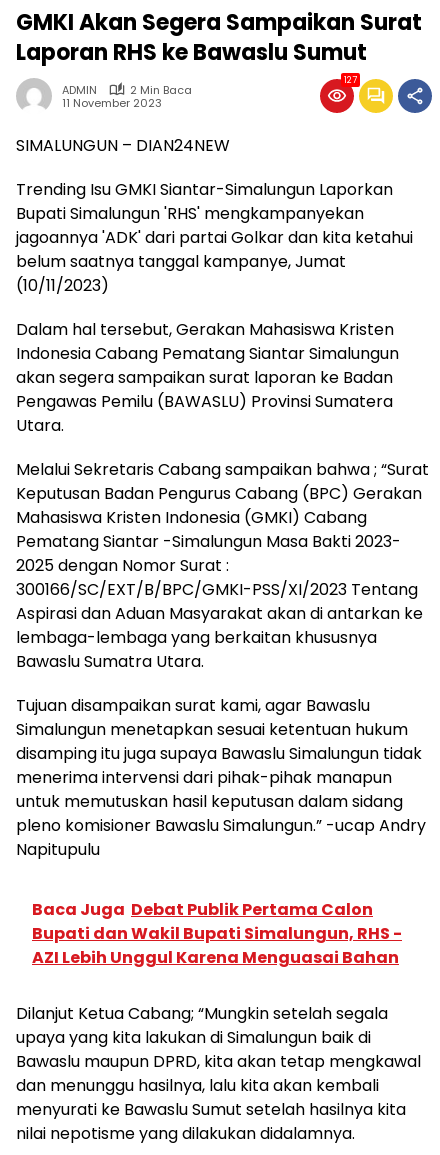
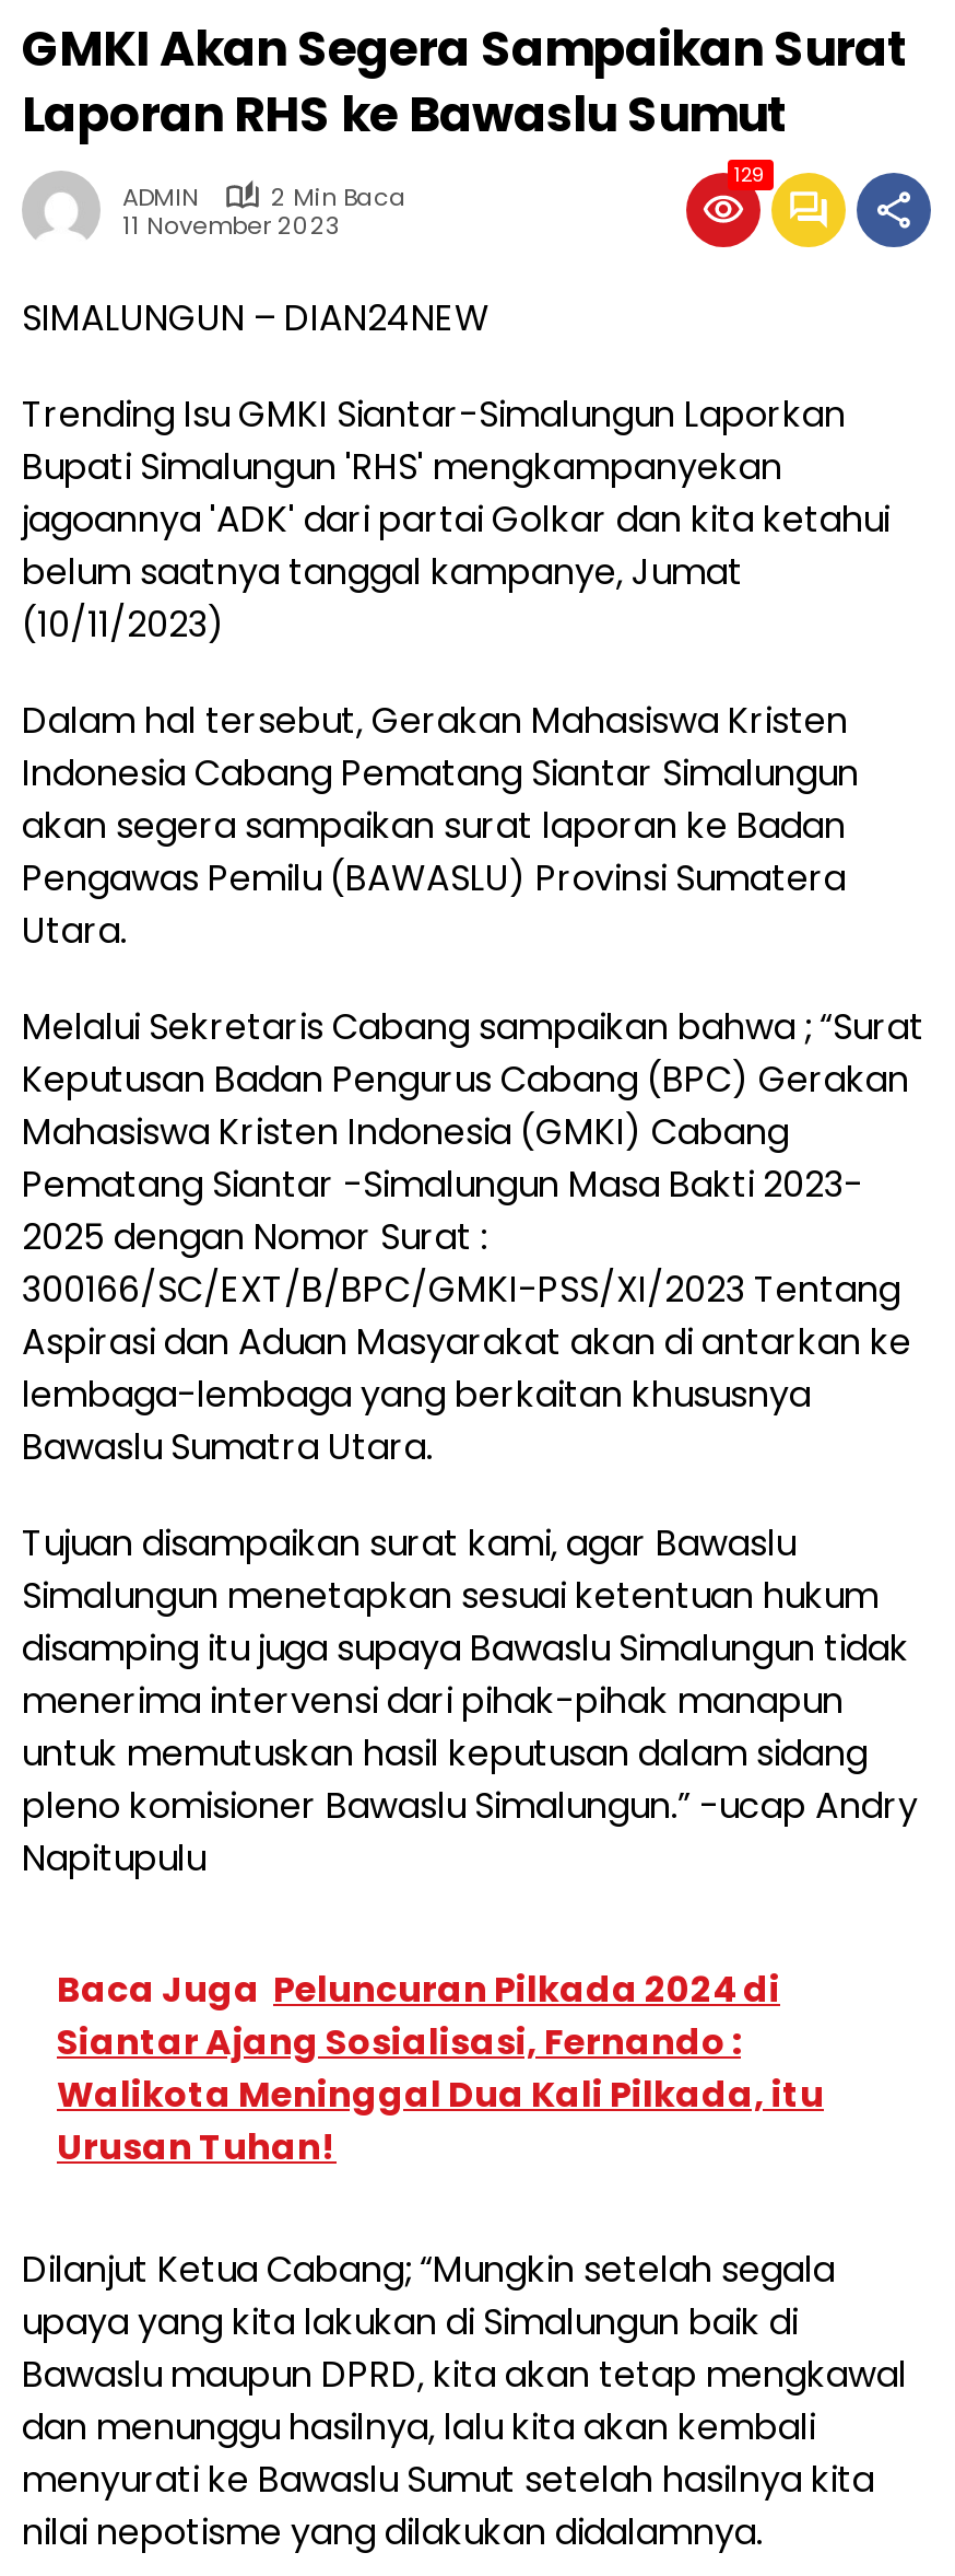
[344,74,357,86] 127 -> [734,161,767,187] 129
[32,898,402,969] Baca Juga Debat Publik Pertama Calon | Bupati dan Wakil Bupati Simalungun, RHS - | AZI Lebih Unggul Karena Menguasai Bahan -> [57,1964,824,2172] Baca Juga Peluncuran Pilkada 2024 di | Siantar Ajang Sosialisasi, Fernando : | Walikota Meninggal Dua Kali Pilkada, itu | Urusan Tuhan!

